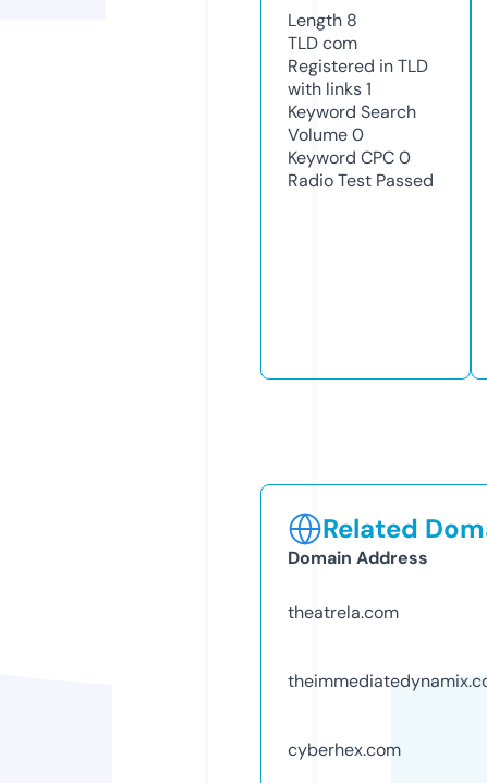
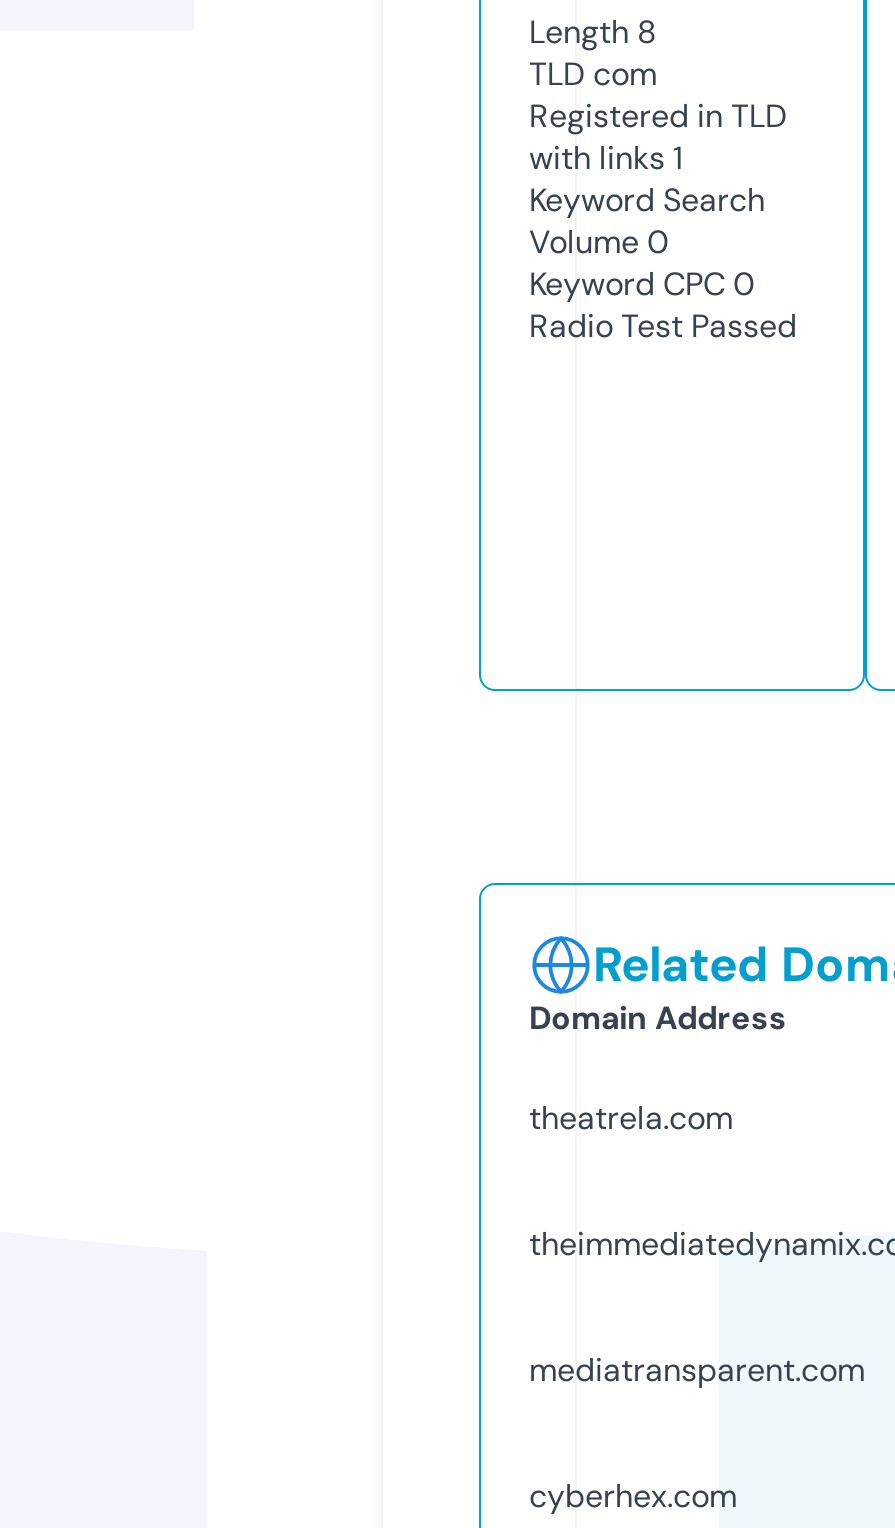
none -> [529,1349,865,1391] mediatransparent.com

